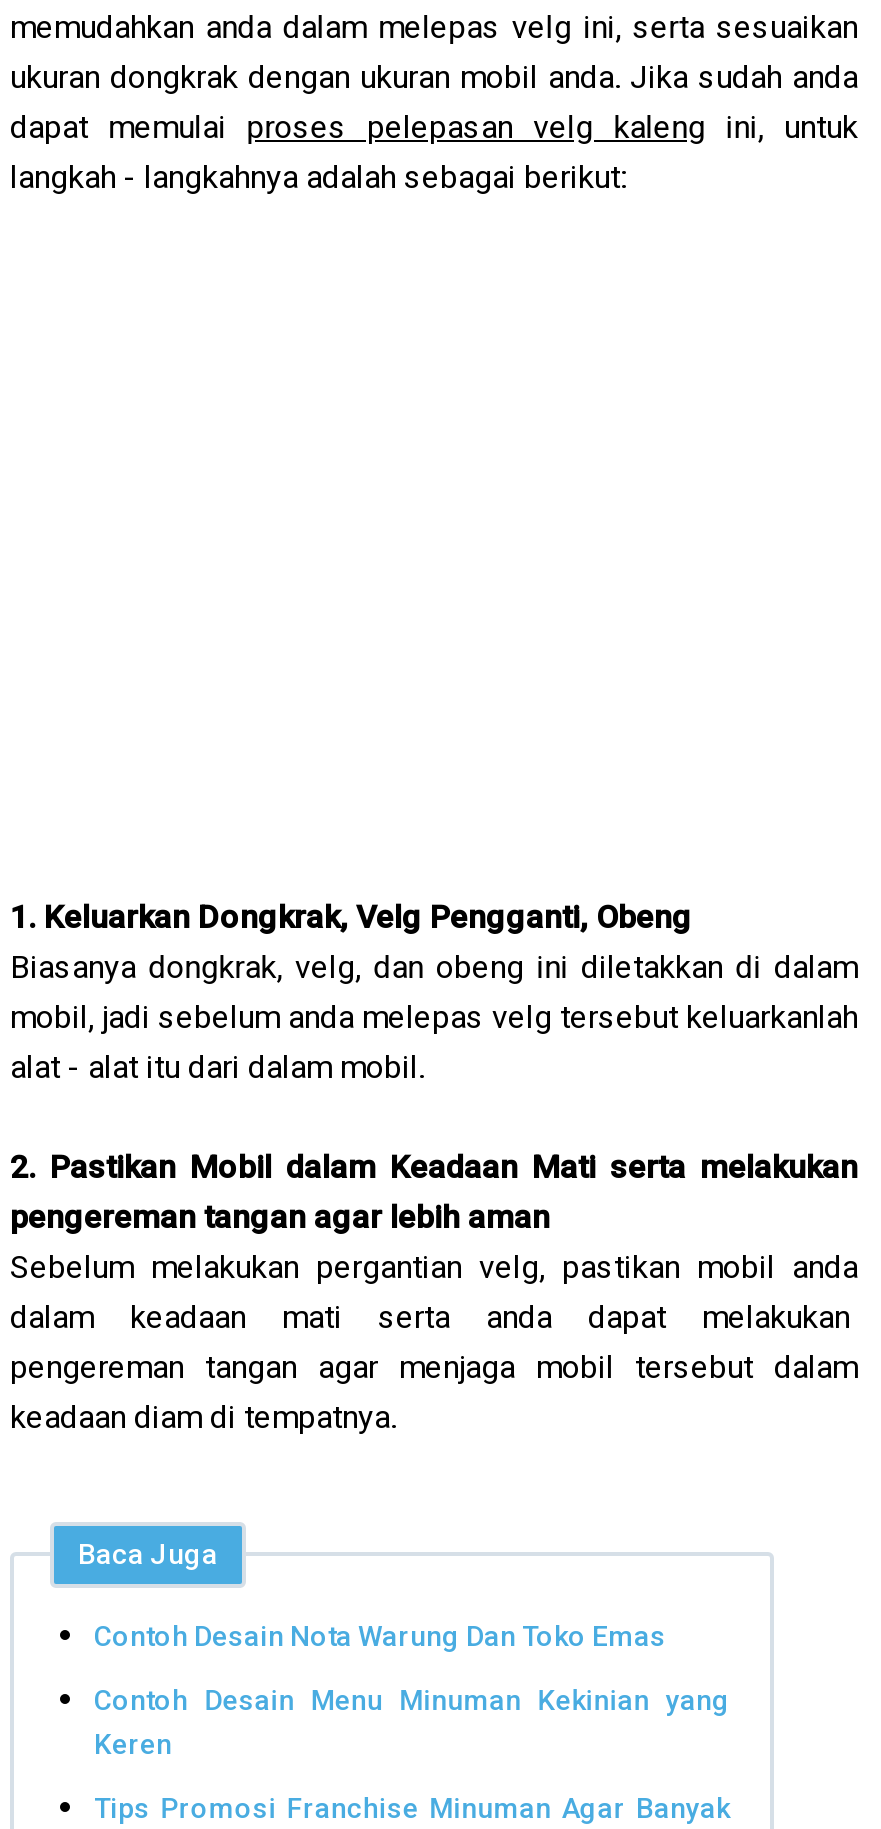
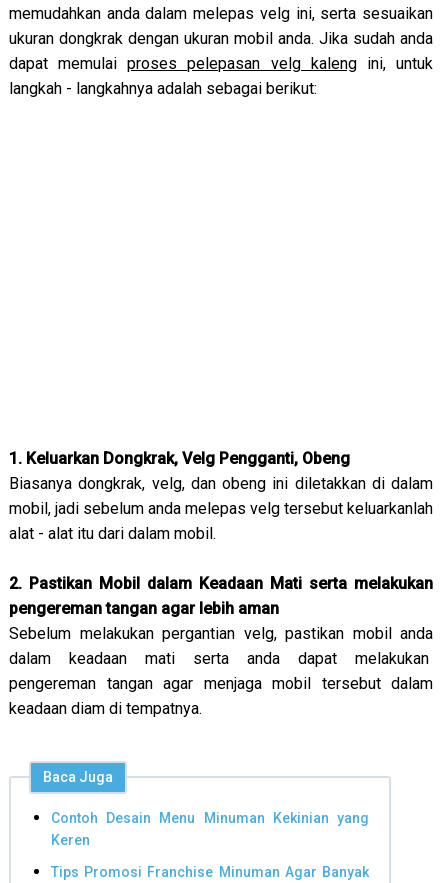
[94,1621,666,1653] Contoh Desain Nota Warung Dan Toko Emas -> none

